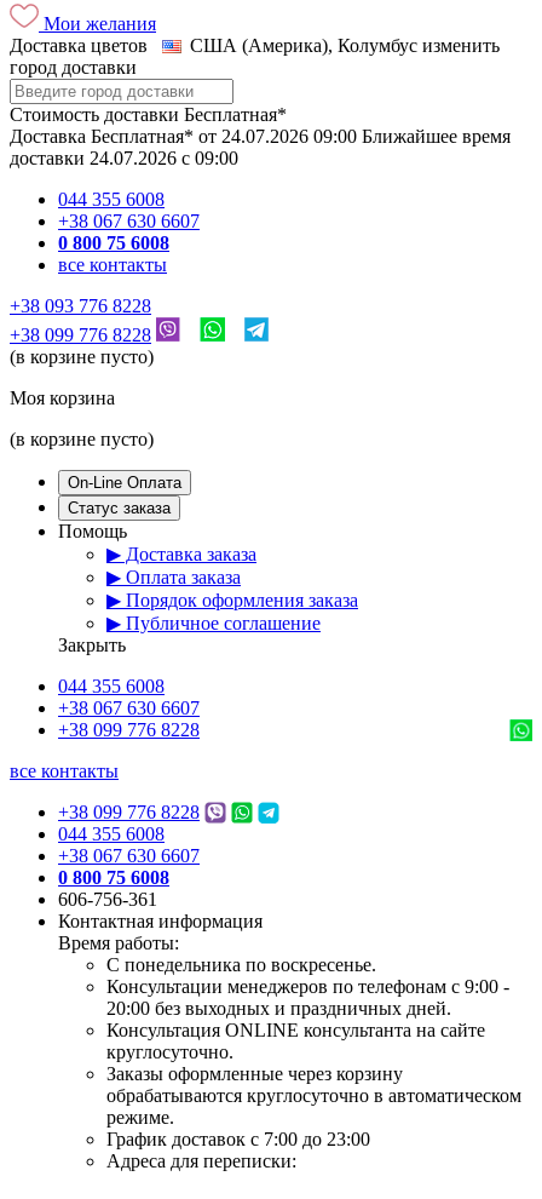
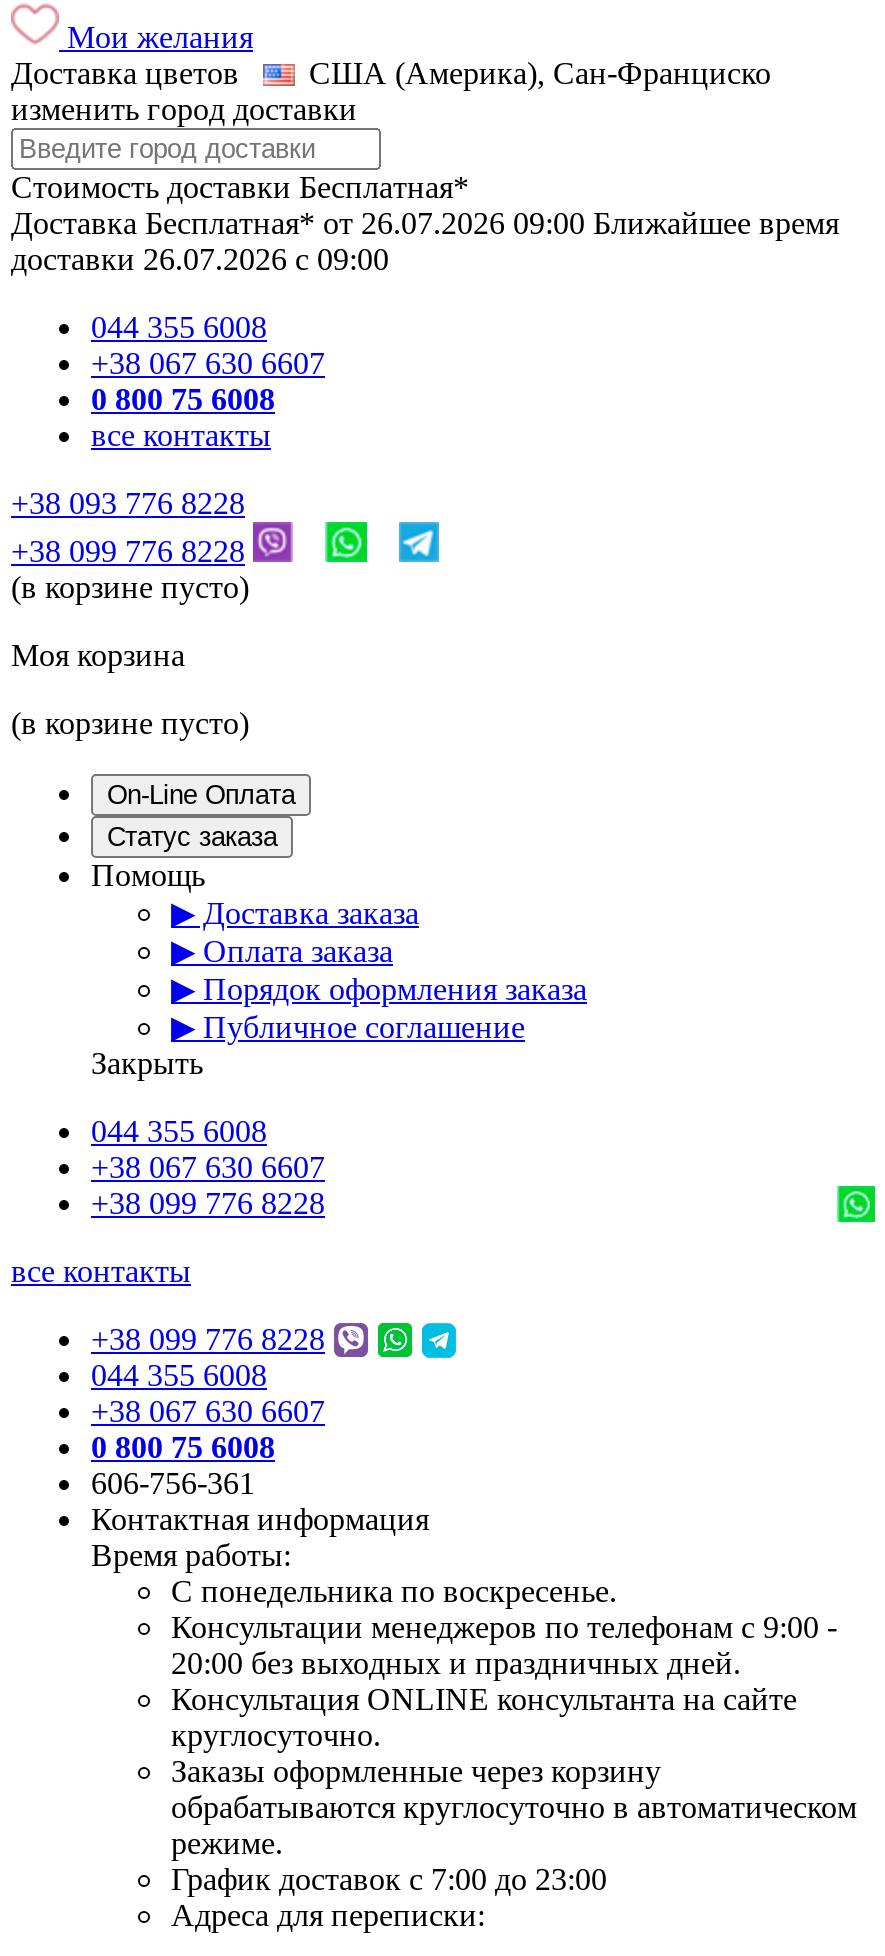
[10,35,500,78] США (Америка), Колумбус изменить | город доставки -> [11,56,771,126] США (Америка), Сан-Франциско | изменить город доставки
[10,126,511,147] Доставка Бесплатная* от 24.07.2026 09:00 Ближайшее время -> [11,206,839,240] Доставка Бесплатная* от 26.07.2026 09:00 Ближайшее время
[10,148,238,168] доставки 24.07.2026 c 09:00 -> [11,242,389,276] доставки 26.07.2026 c 09:00

